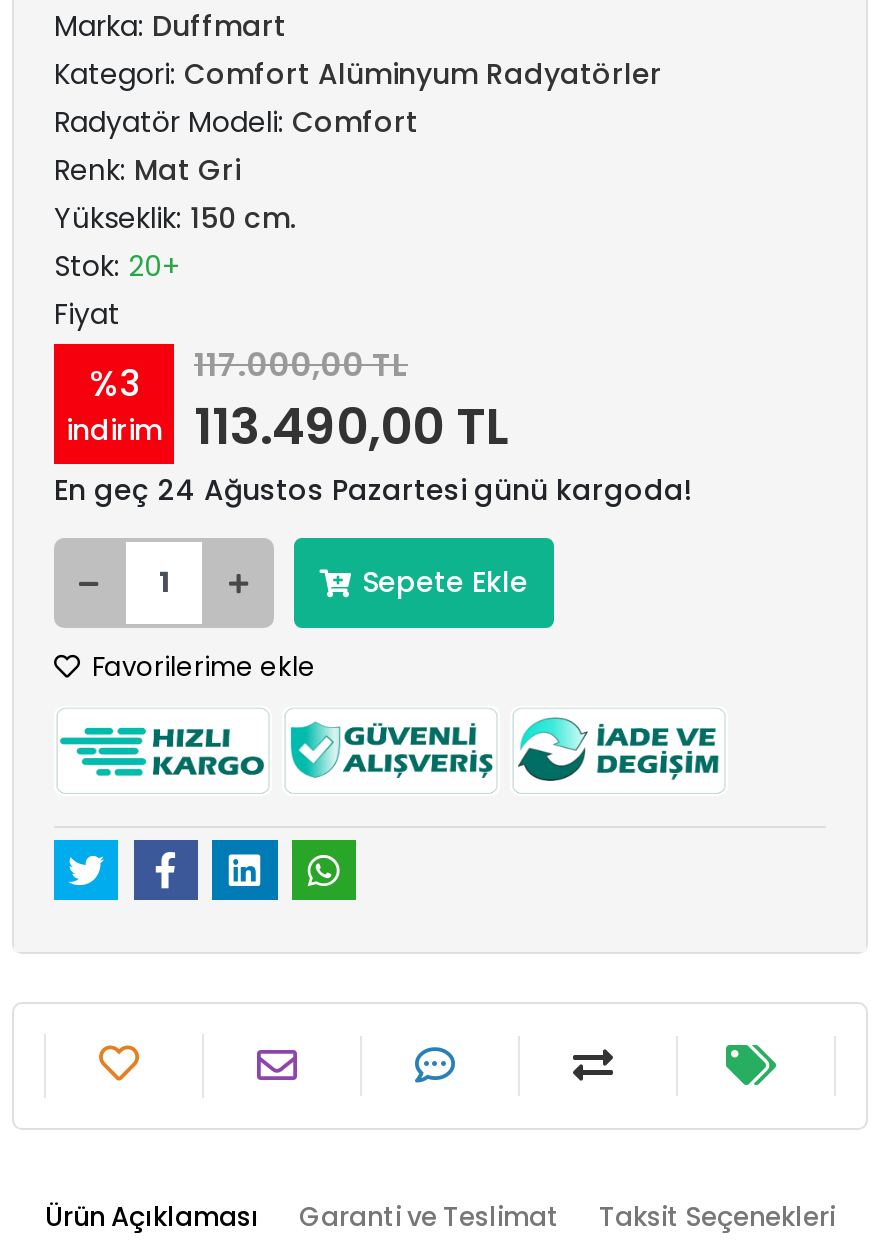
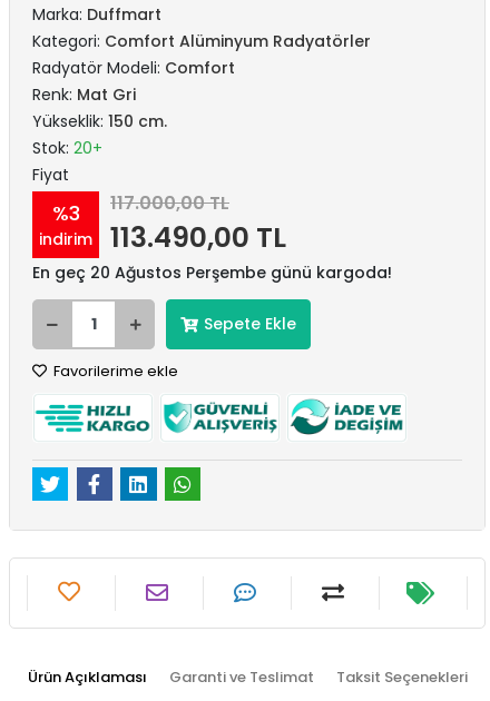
[54,470,692,510] En geç 24 Ağustos Pazartesi günü kargoda! -> [32,261,392,284] En geç 20 Ağustos Perşembe günü kargoda!

